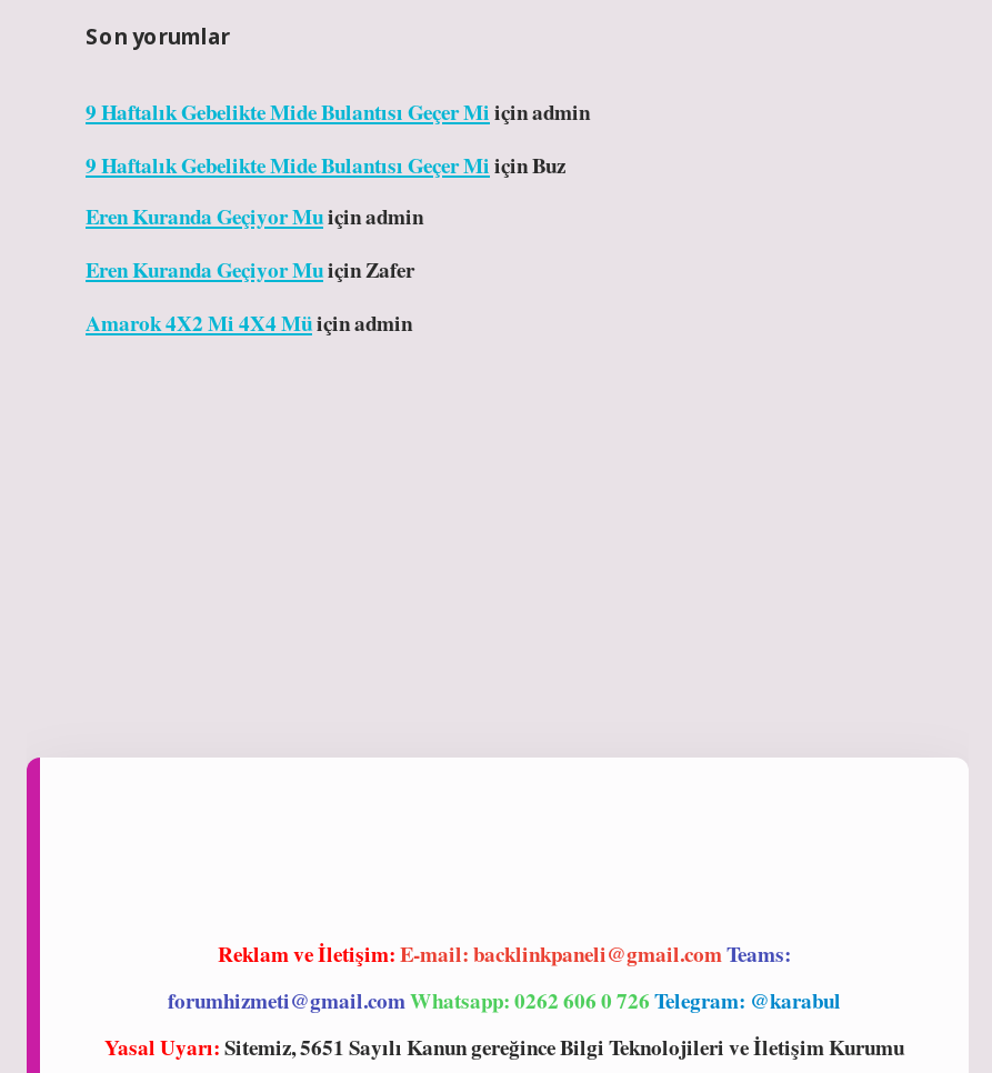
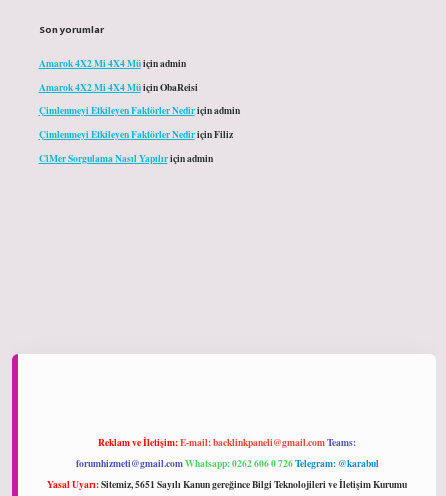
[86,96,590,284] 9 Haftalık Gebelikte Mide Bulantısı Geçer Mi içinadmin | 9 Haftalık Gebelikte Mide Bulantısı Geçer Mi içinBuz | Eren Kuranda Geçiyor Mu içinadmin | Eren Kuranda Geçiyor Mu için Zafer -> none
moved [86,305,412,337] -> [38,56,185,70]: Amarok 4X2 Mi 4X4 Mü içinadmin
none -> [38,80,239,164] Amarok 4X2 Mi 4X4 Mü içinObaReisi | Çimlenmeyi Etkileyen Faktörler Nediriçinadmin | Çimlenmeyi Etkileyen Faktörler NediriçinFiliz | Ci̇Mer Sorgulama Nasıl Yapılıriçinadmin

